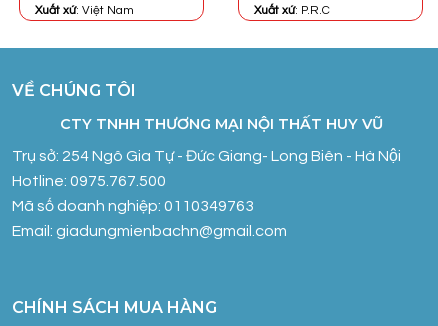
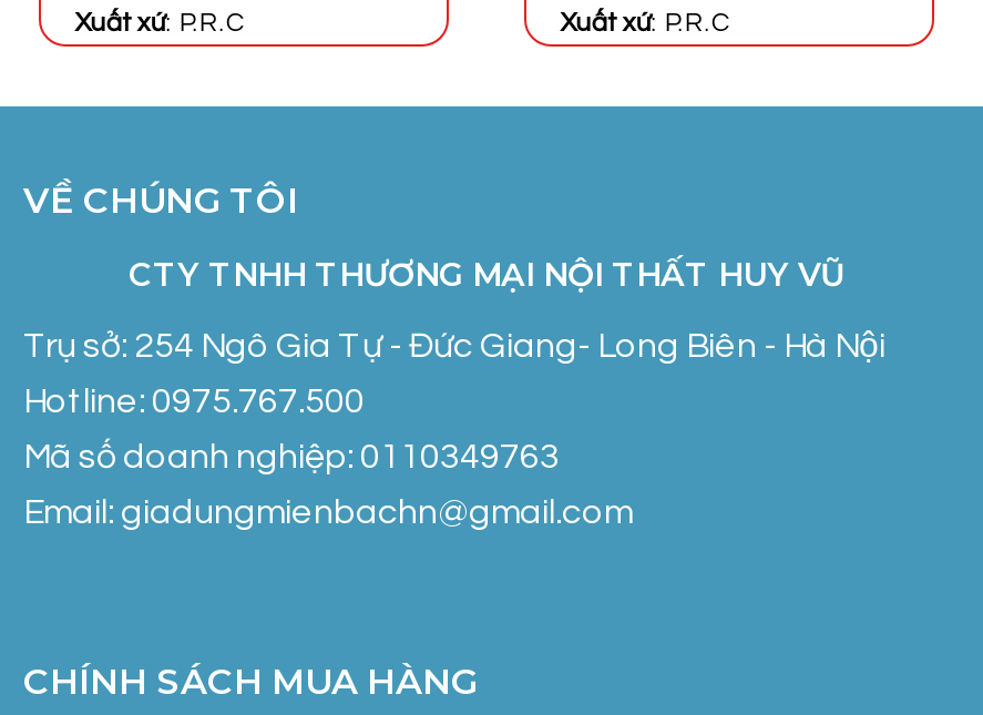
[35,4,134,17] Xuất xứ: Việt Nam -> [75,10,244,39] Xuất xứ: P.R.C

